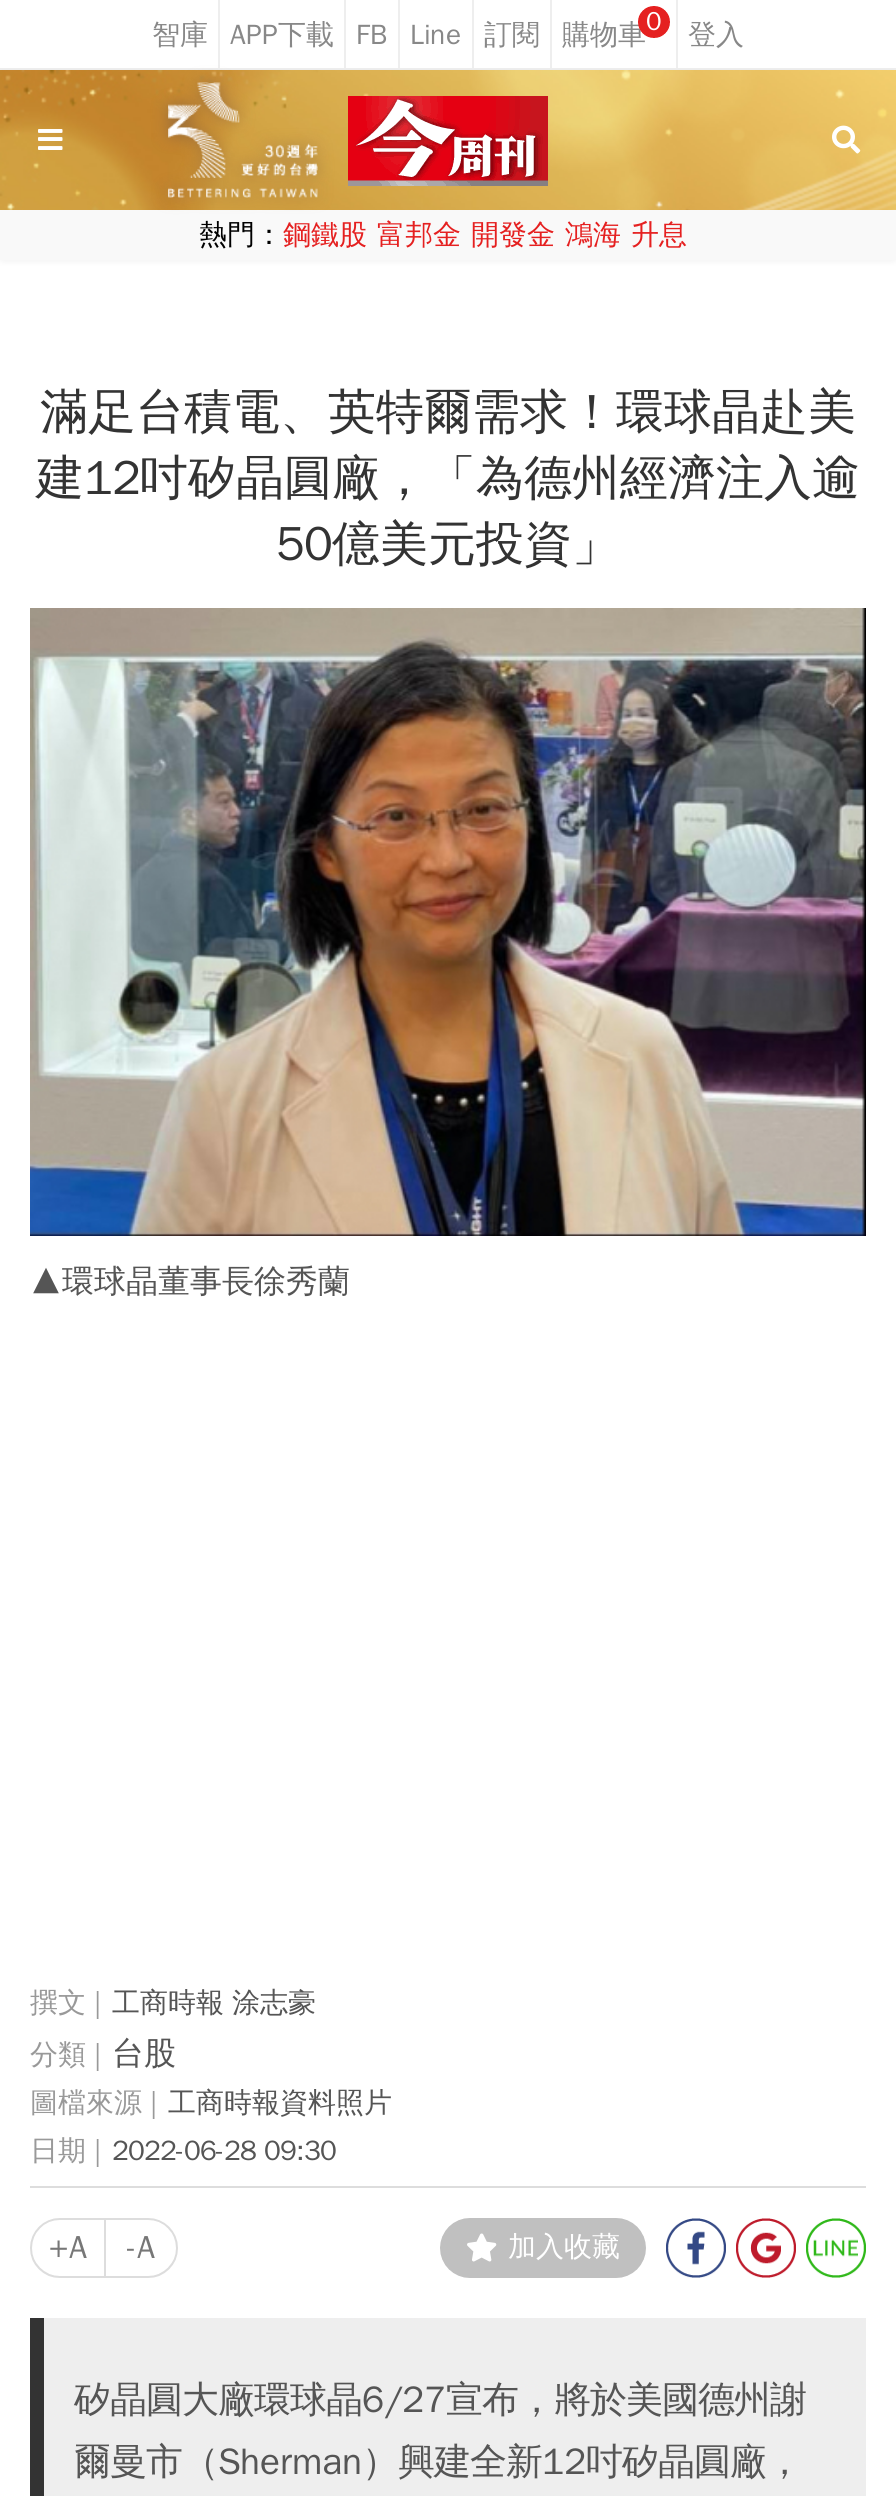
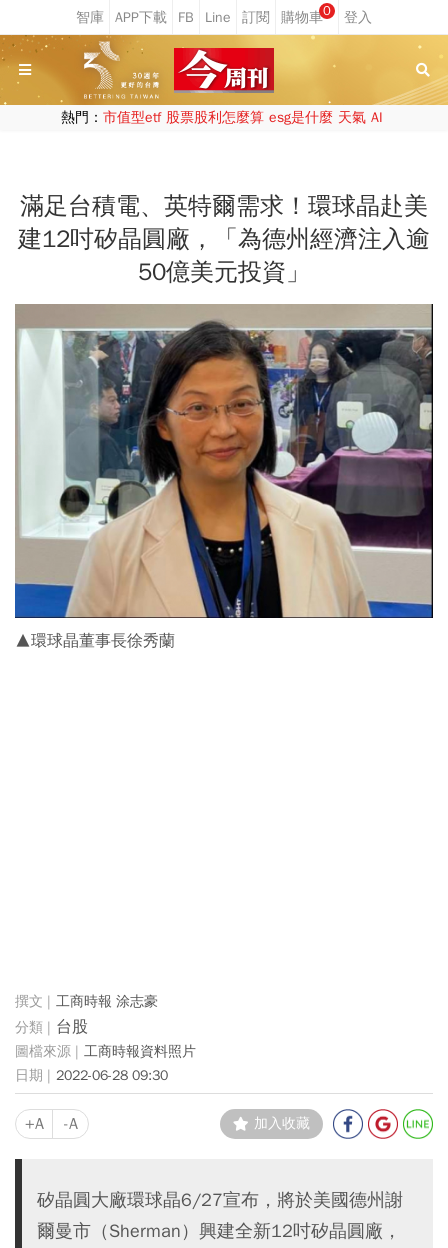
[199,218,687,252] 熱門：鋼鐵股 富邦金 開發金 鴻海 升息 -> [60,109,382,126] 熱門：市值型etf 股票股利怎麼算 esg是什麼 天氣 AI

